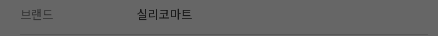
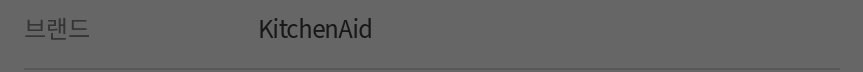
[137,5,192,22] 실리코마트 -> [258,10,374,44] KitchenAid

